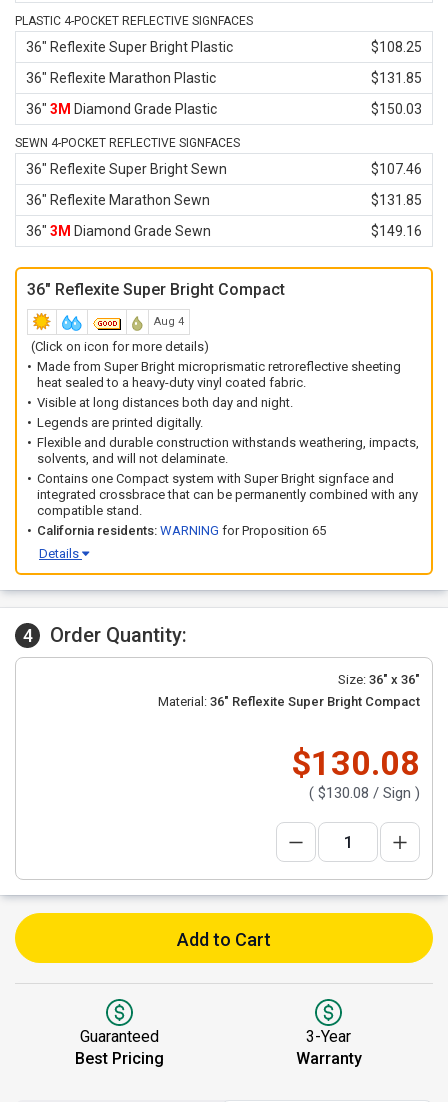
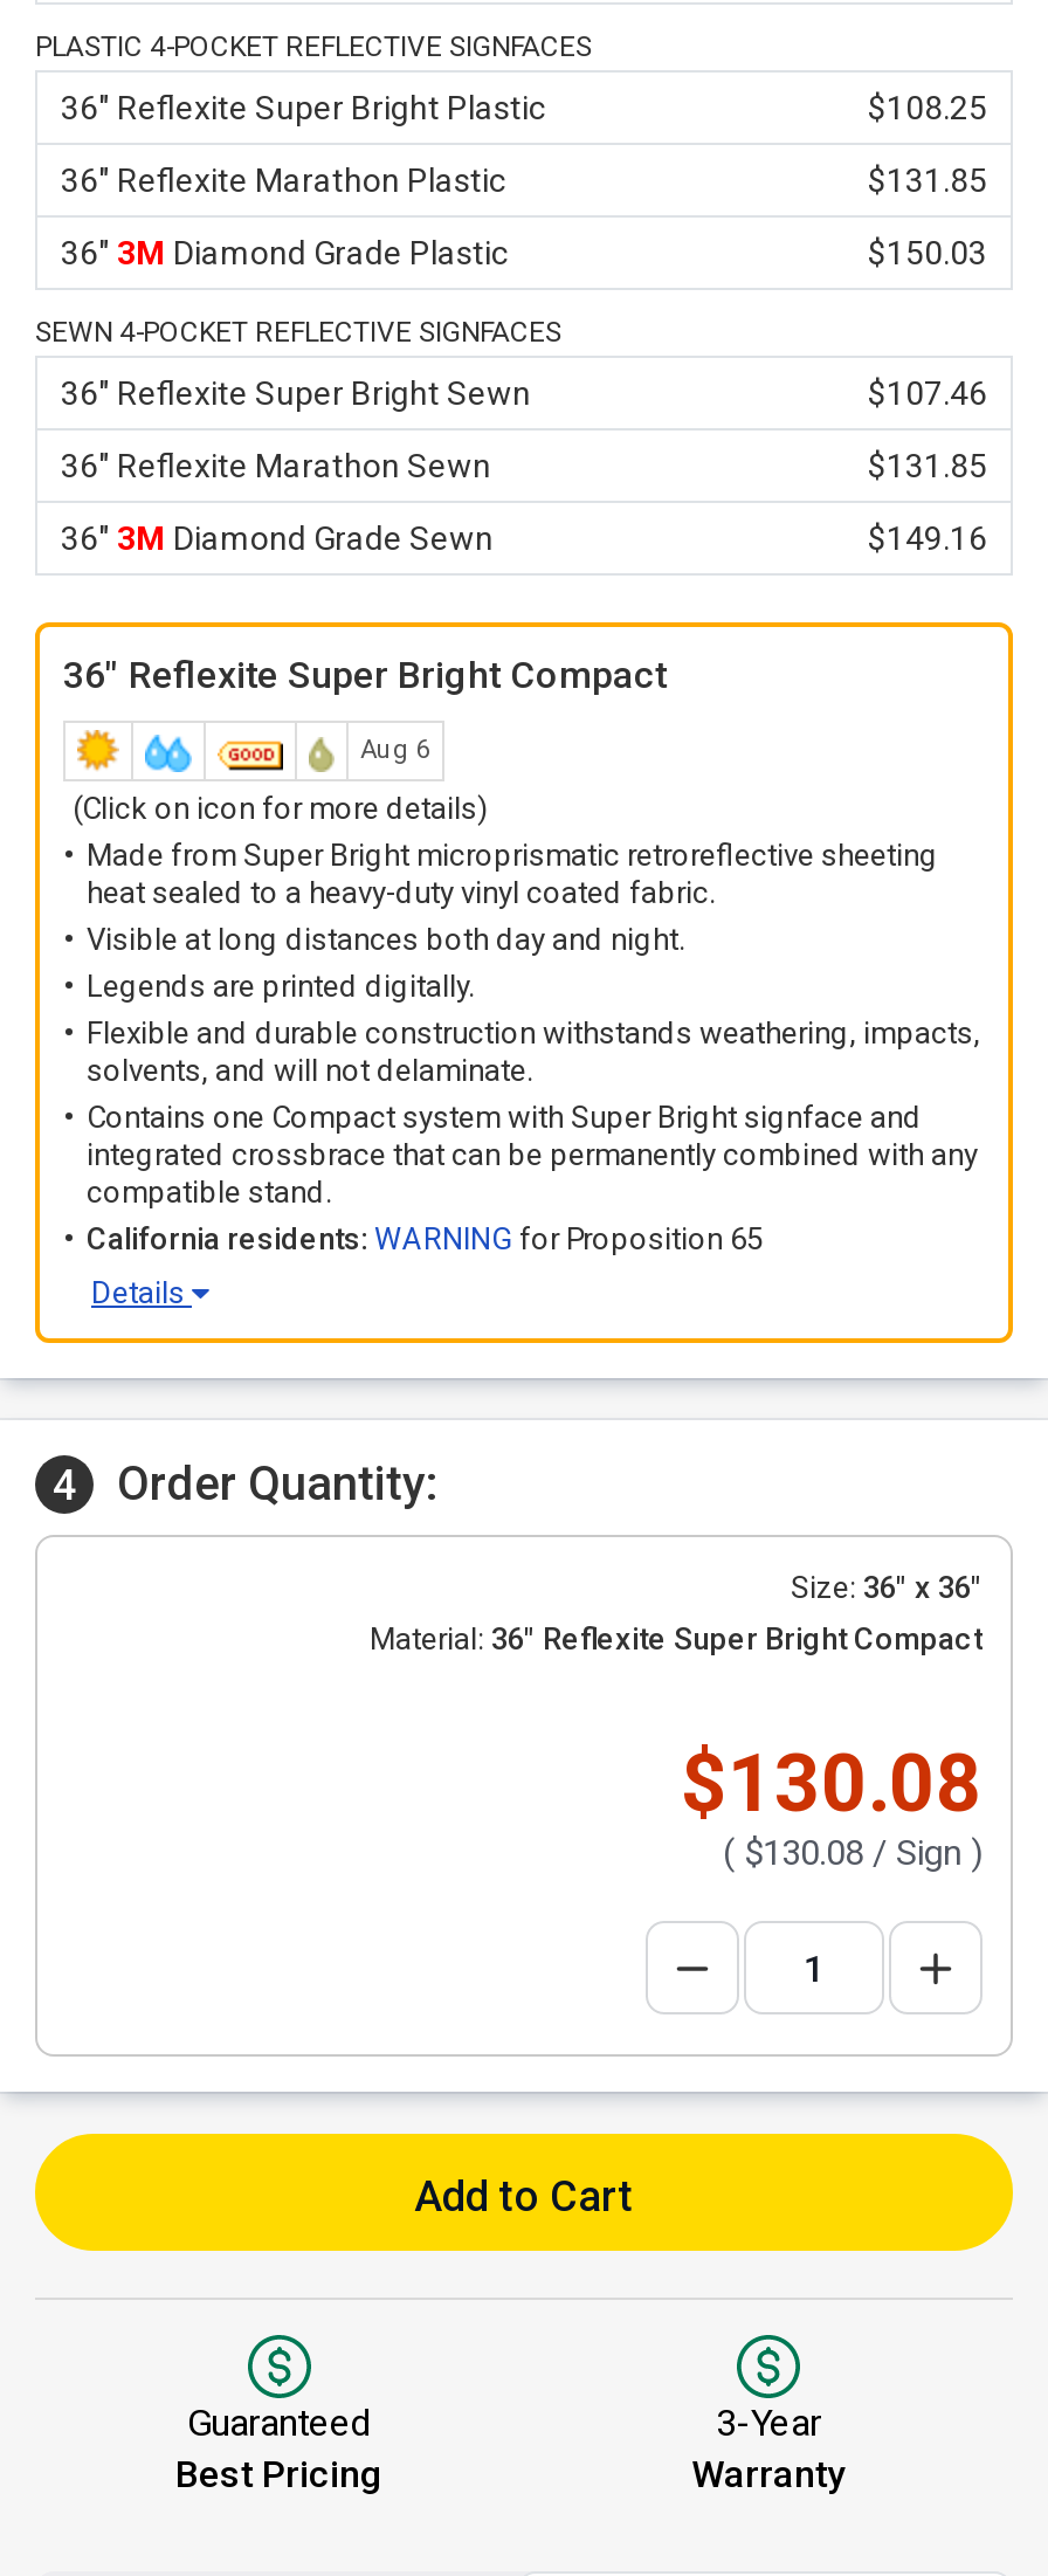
[154,315,184,328] Aug 4 -> [360,735,430,765] Aug 6

